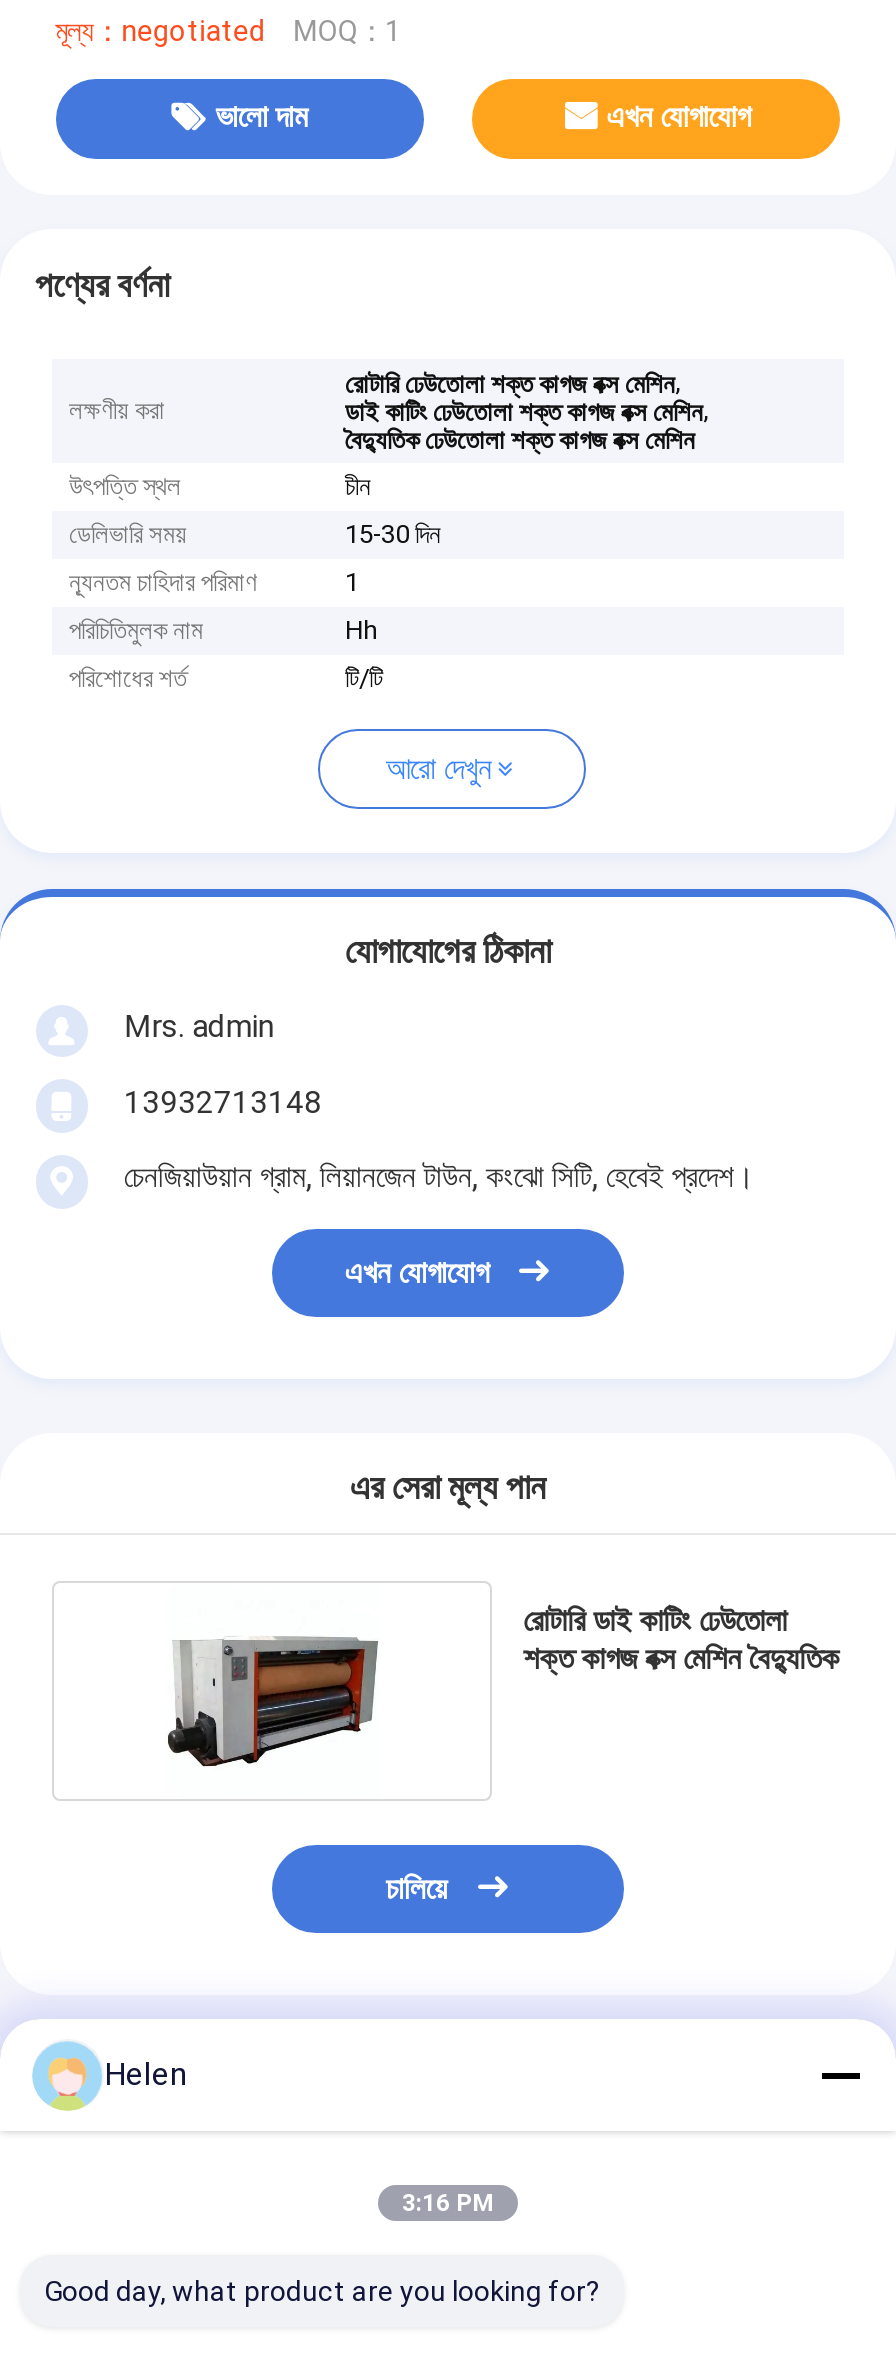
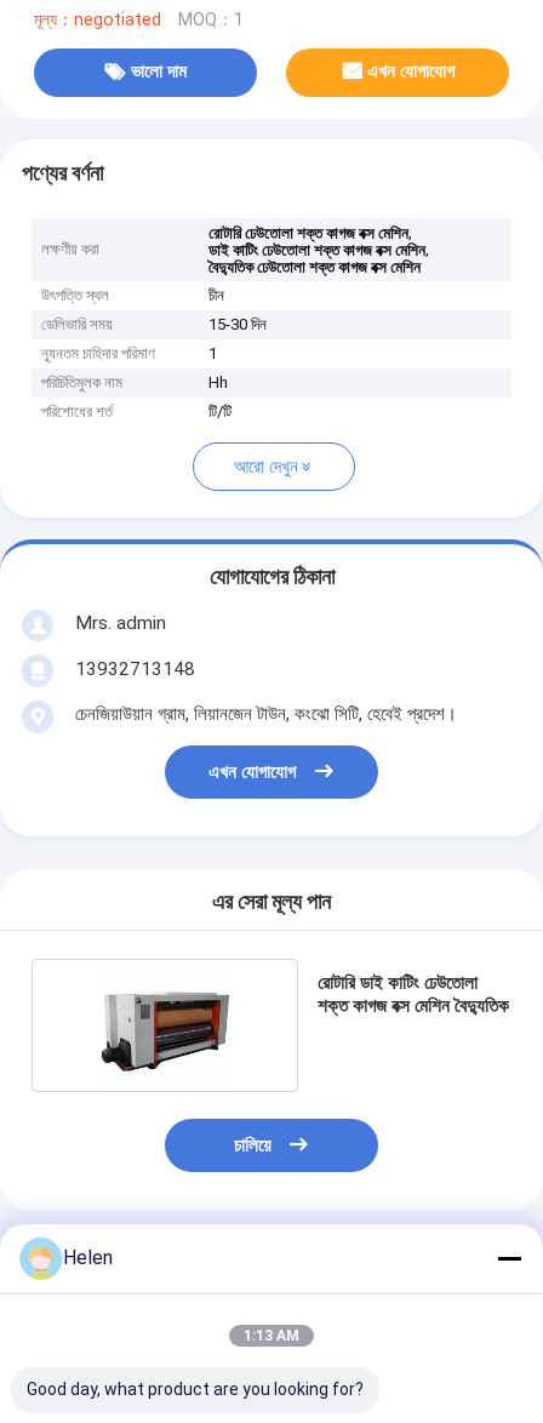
[402,2189,494,2217] 3:16 PM -> [244,1327,299,1344] 1:13 AM

